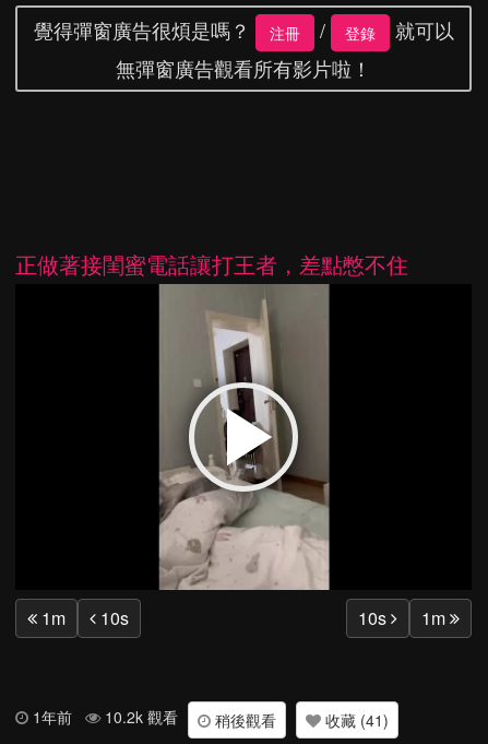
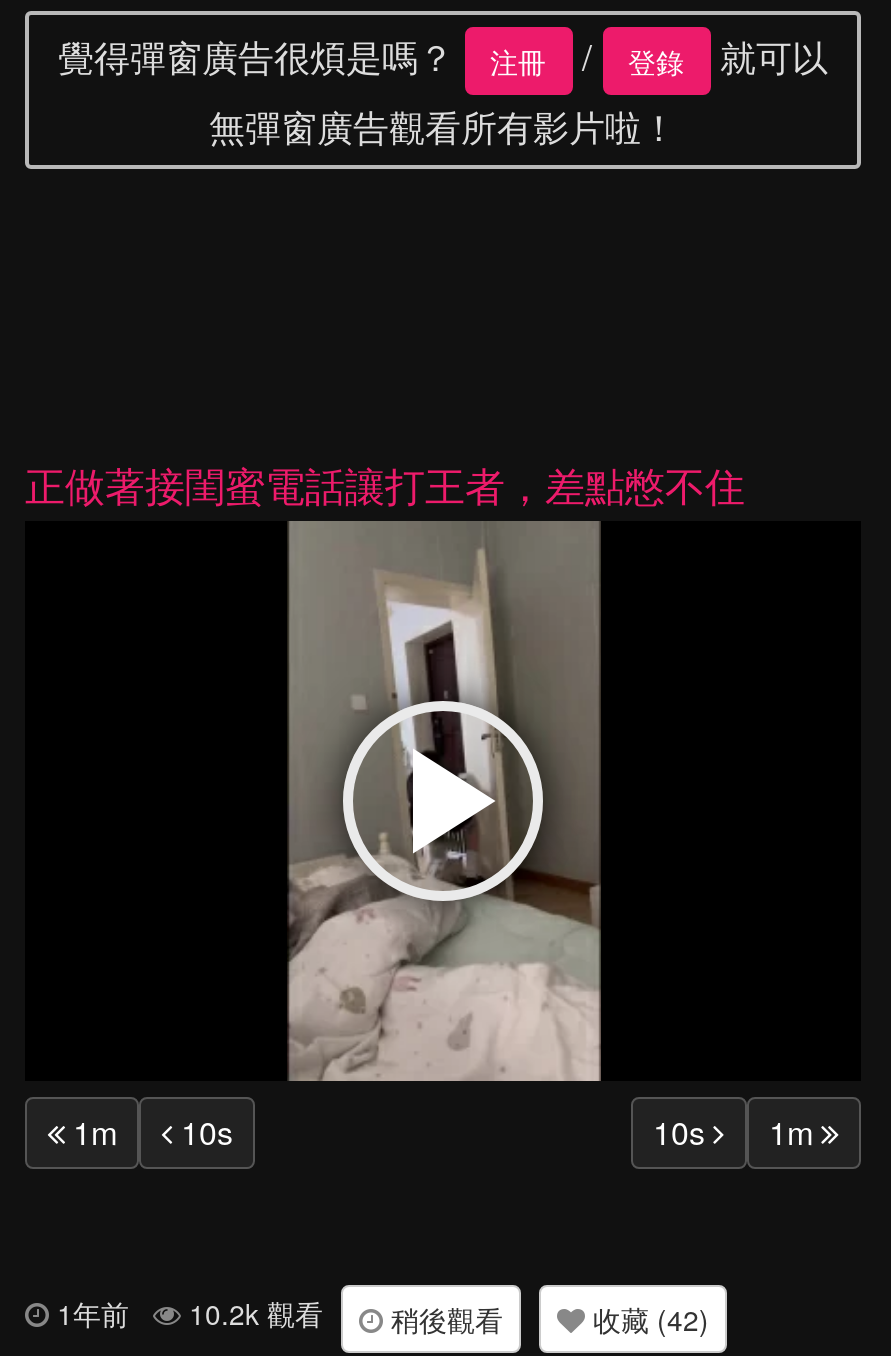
[321,709,389,730] 收藏 (41) -> [585,1298,709,1338] 收藏 (42)

